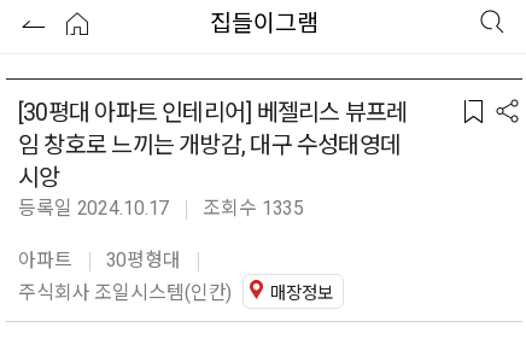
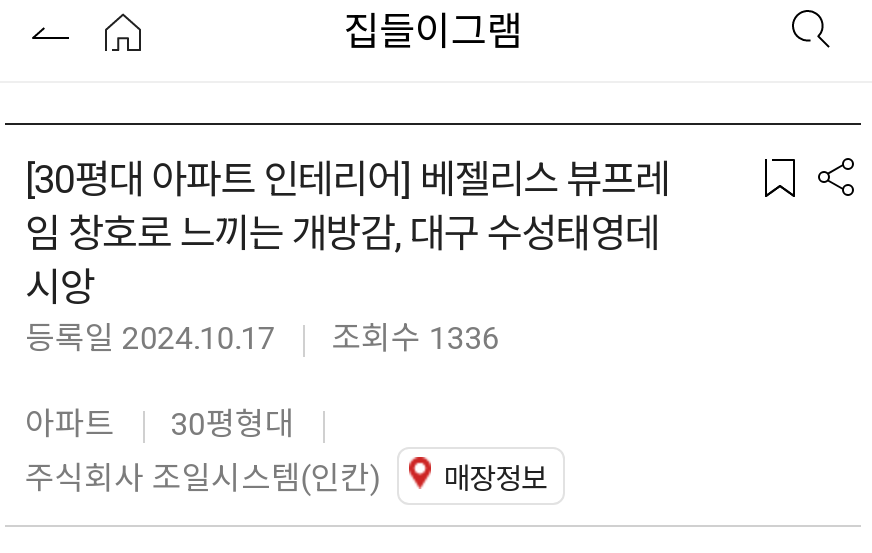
[18,197,304,220] 등록일 2024.10.17 조회수 1335 -> [25,319,499,357] 등록일 2024.10.17 조회수 1336

